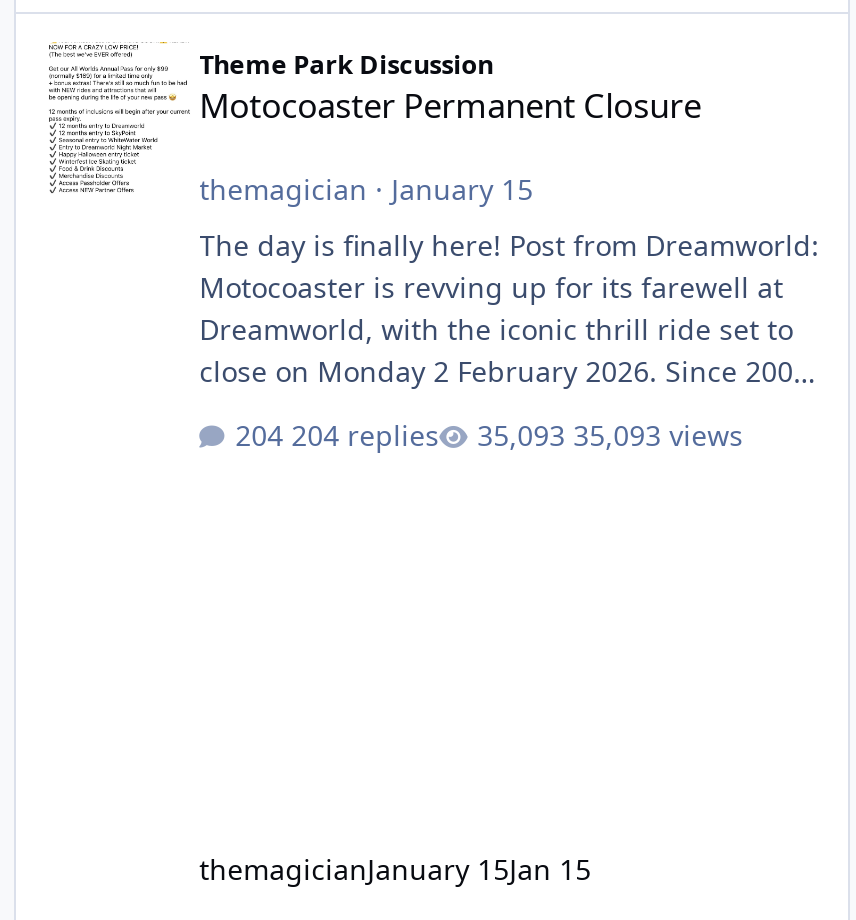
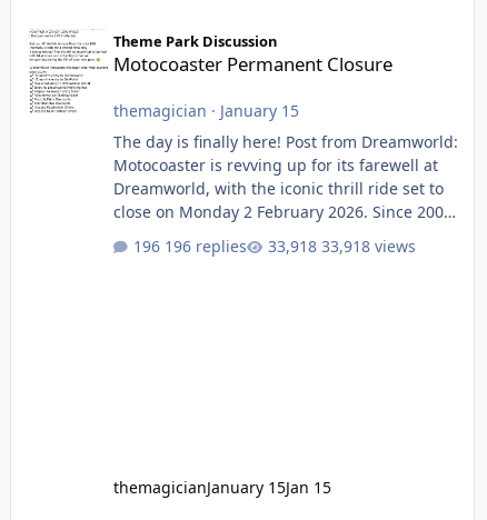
[291,416,439,454] 204 replies -> [164,236,246,257] 196 replies
[573,416,743,454] 35,093 views -> [321,236,416,257] 33,918 views

